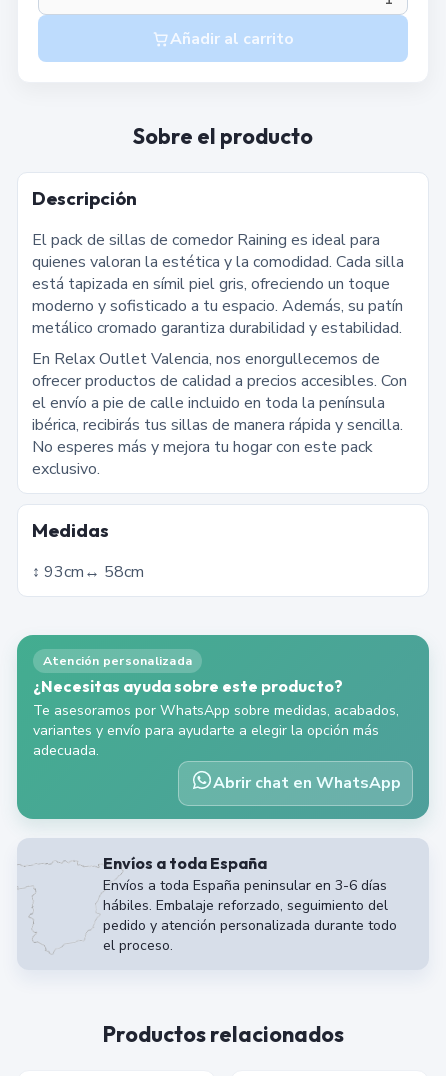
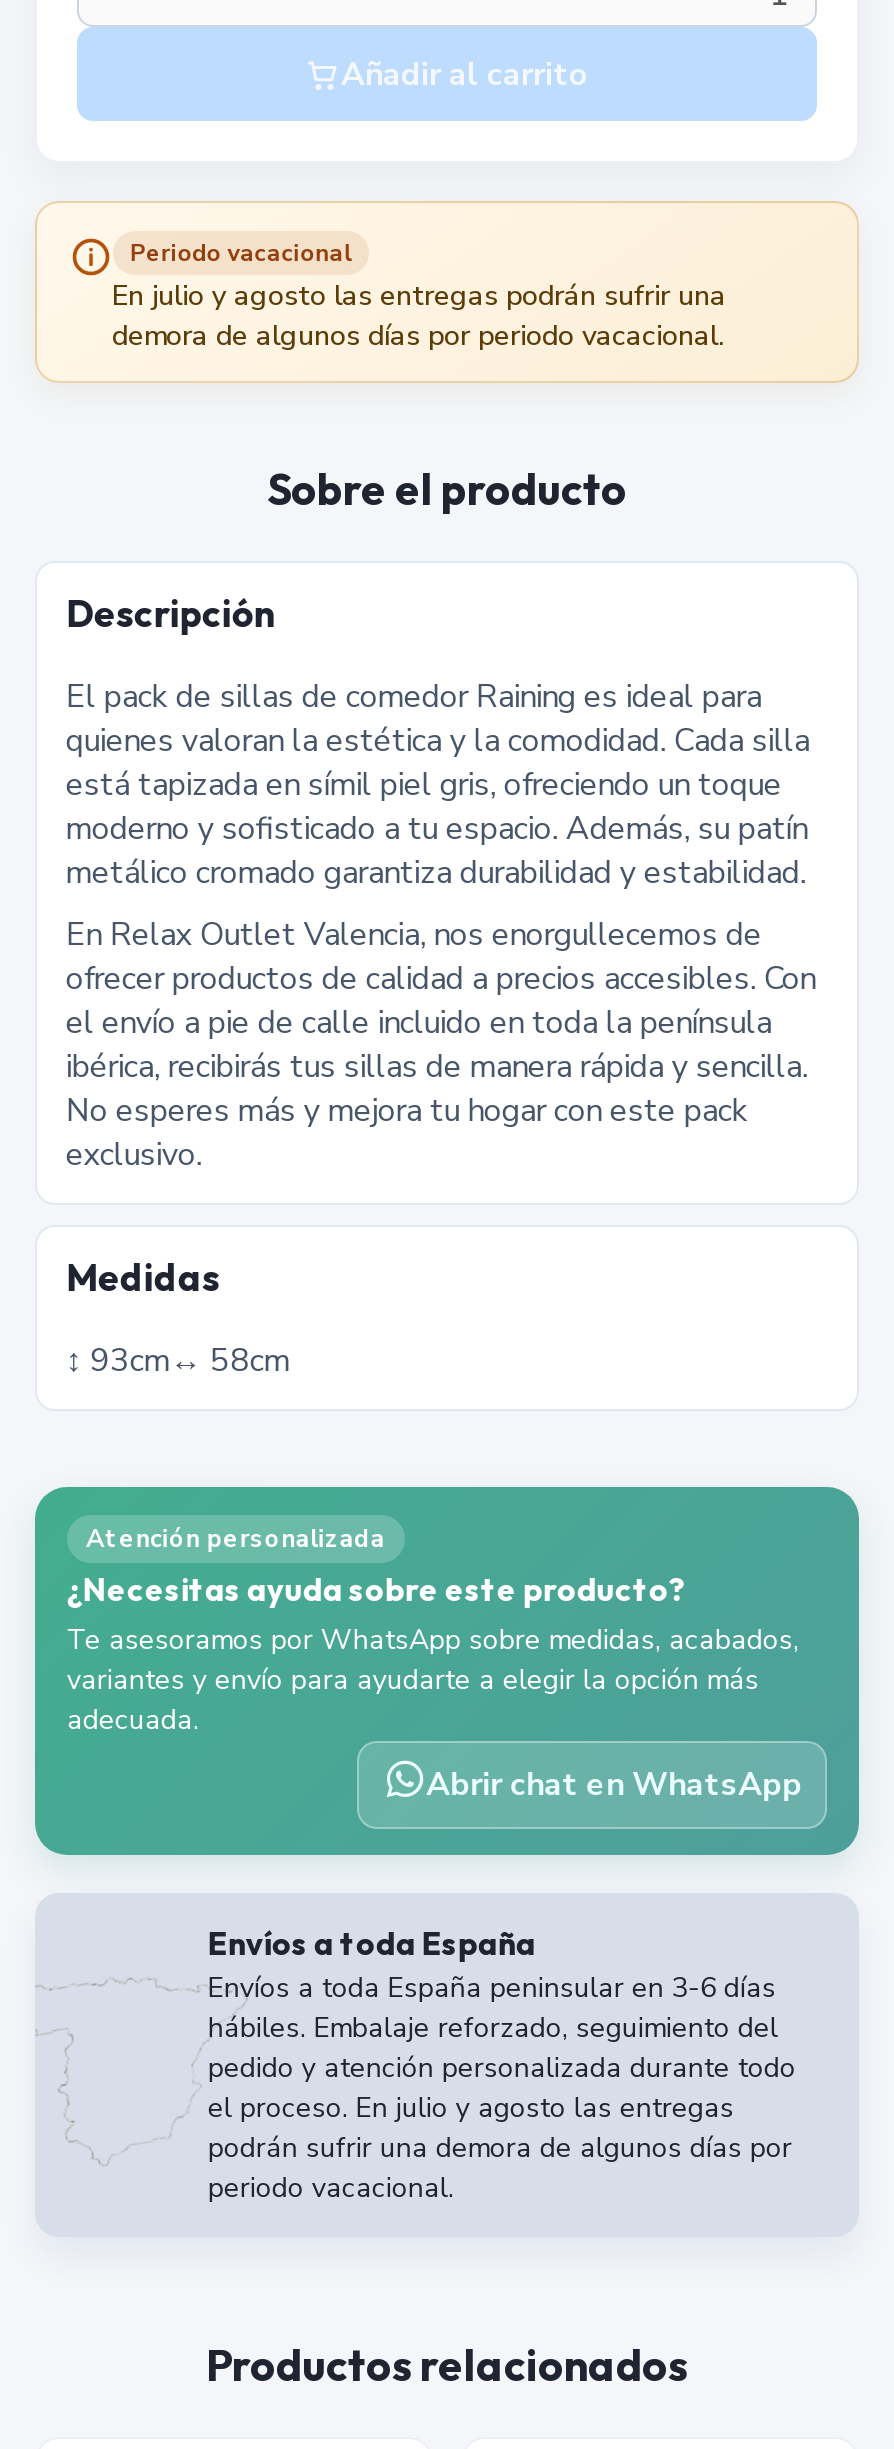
none -> [33,199,859,385] [image] | Periodo vacacional | En julio y agosto las entregas podrán sufrir una | demora de algunos días por periodo vacacional.
[103,936,173,955] el proceso. -> [208,2089,792,2207] el proceso. En julio y agosto las entregas | podrán sufrir una demora de algunos días por | periodo vacacional.

